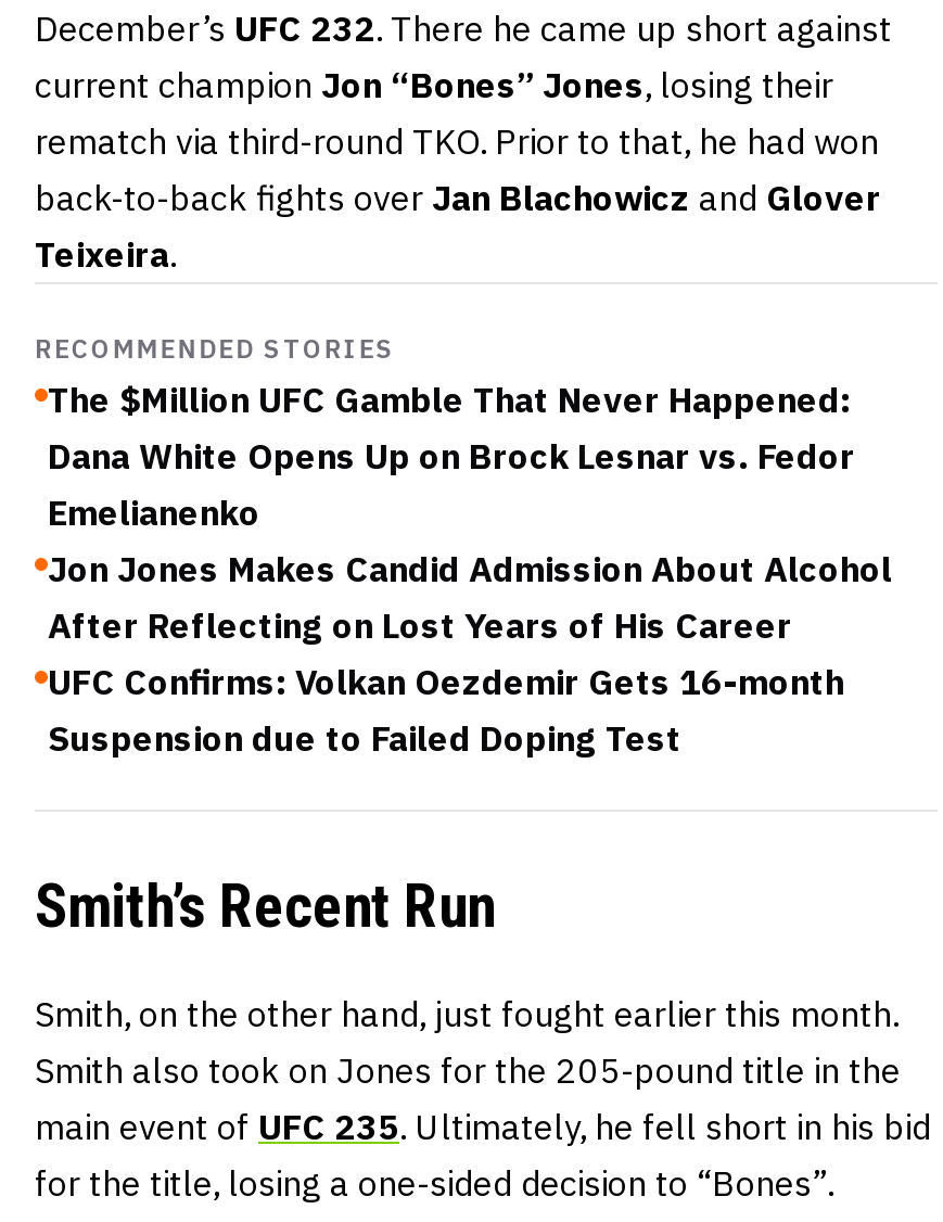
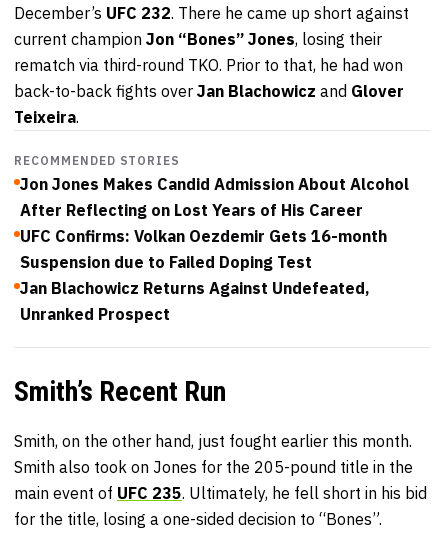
[48,378,855,535] The $Million UFC Gamble That Never Happened: | Dana White Opens Up on Brock Lesnar vs. Fedor | Emelianenko -> none
moved [48,548,892,760] -> [20,174,409,272]: Jon Jones Makes Candid Admission About Alcohol | After Reflecting on Lost Years of His Career | UFC Confirms: Volkan Oezdemir Gets 16-month | Suspension due to Failed Doping Test
none -> [20,278,370,324] Jan Blachowicz Returns Against Undefeated, | Unranked Prospect

